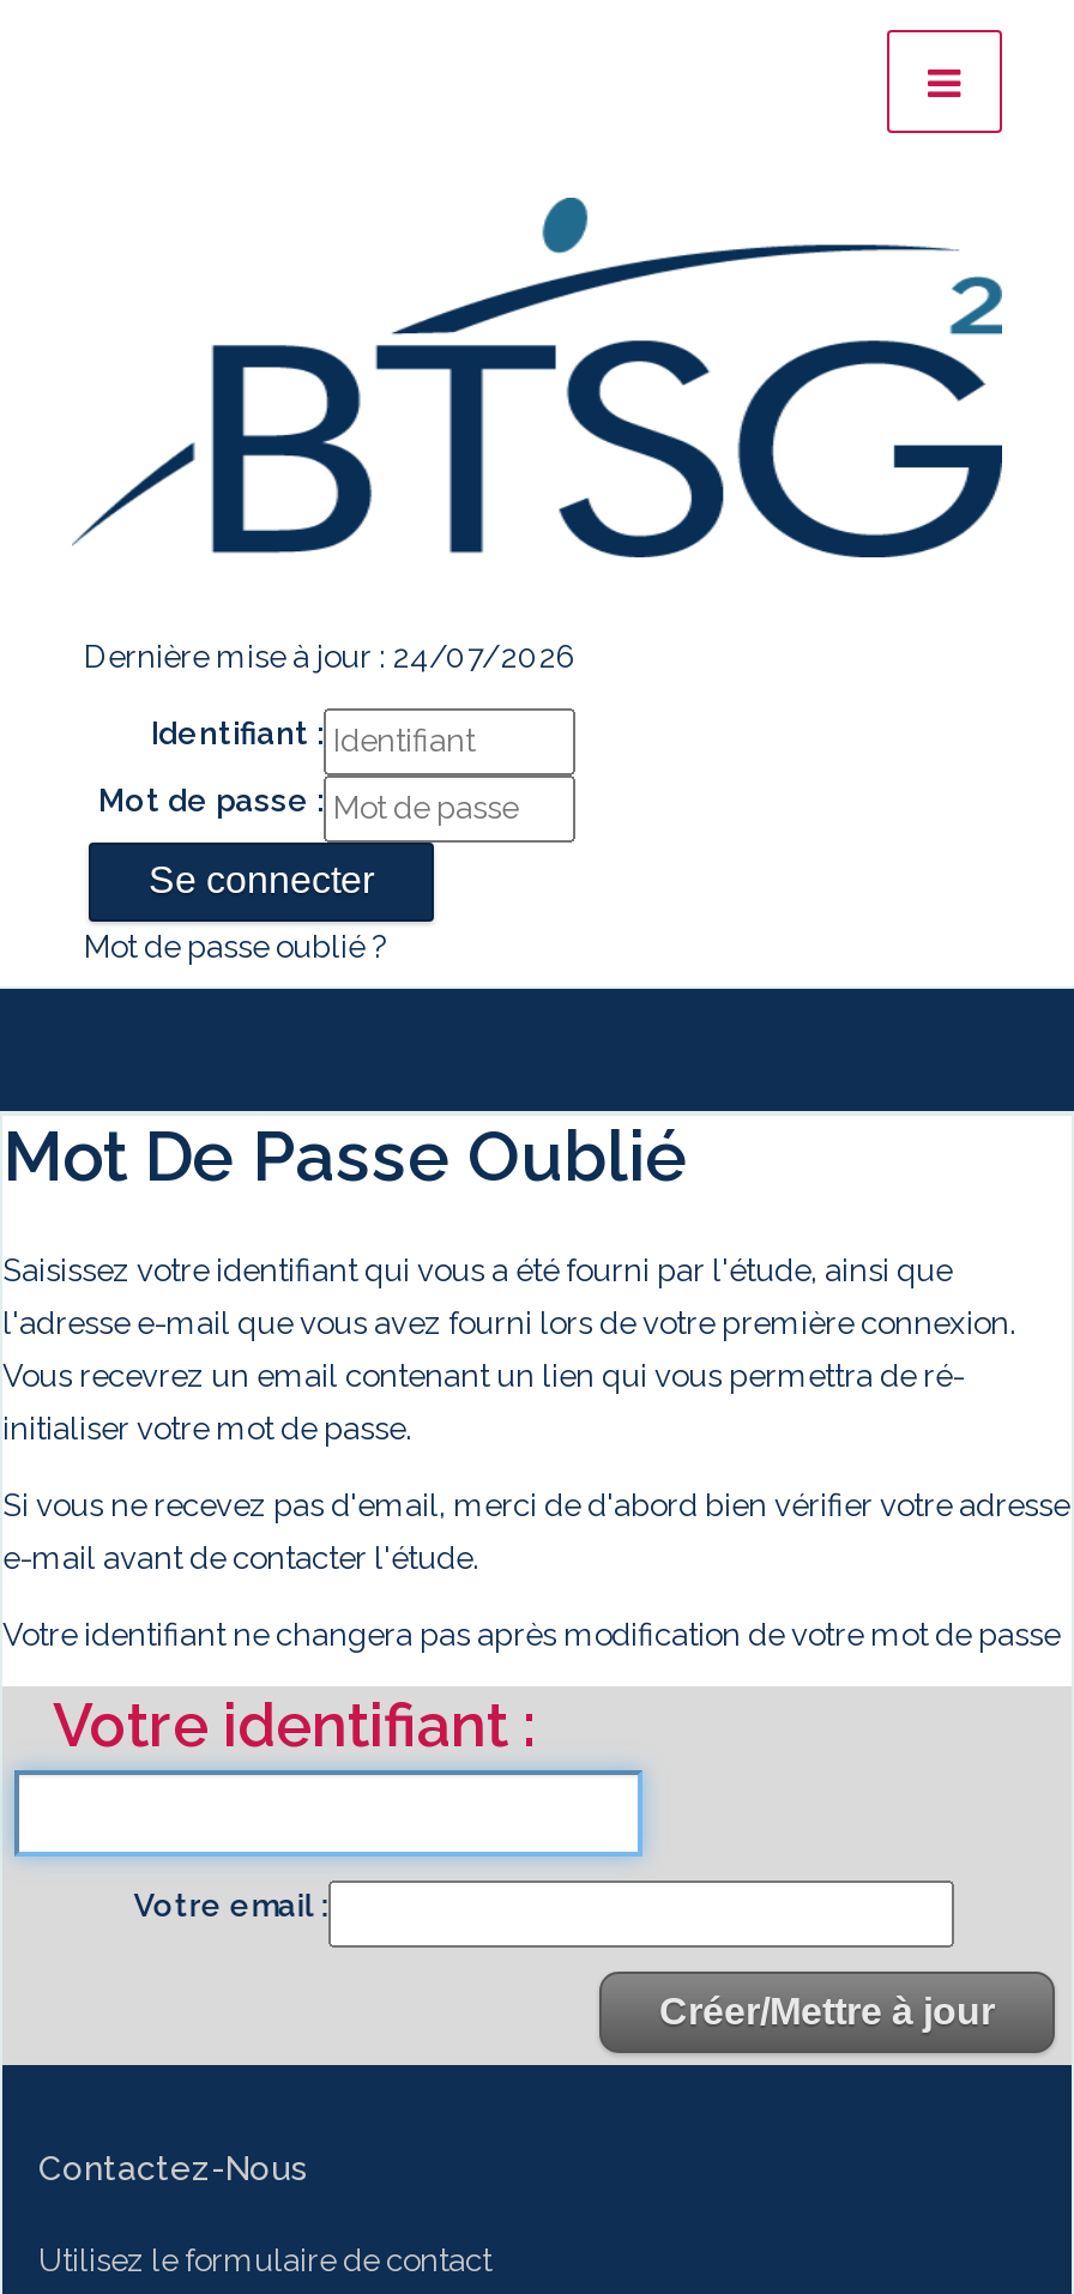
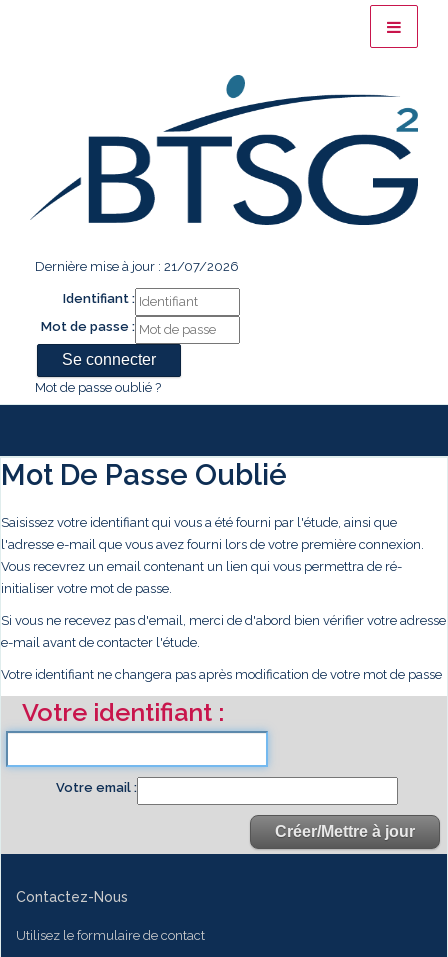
[84,639,578,675] Dernière mise à jour : 24/07/2026 -> [35,259,239,274] Dernière mise à jour : 21/07/2026

